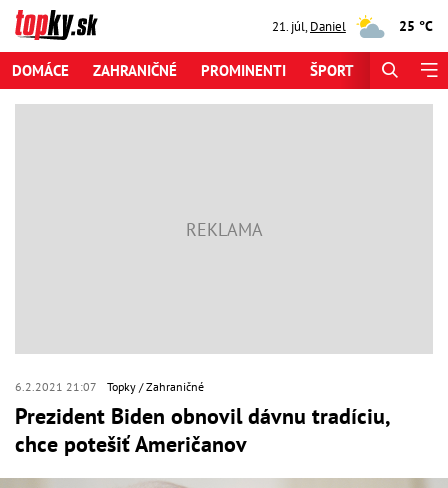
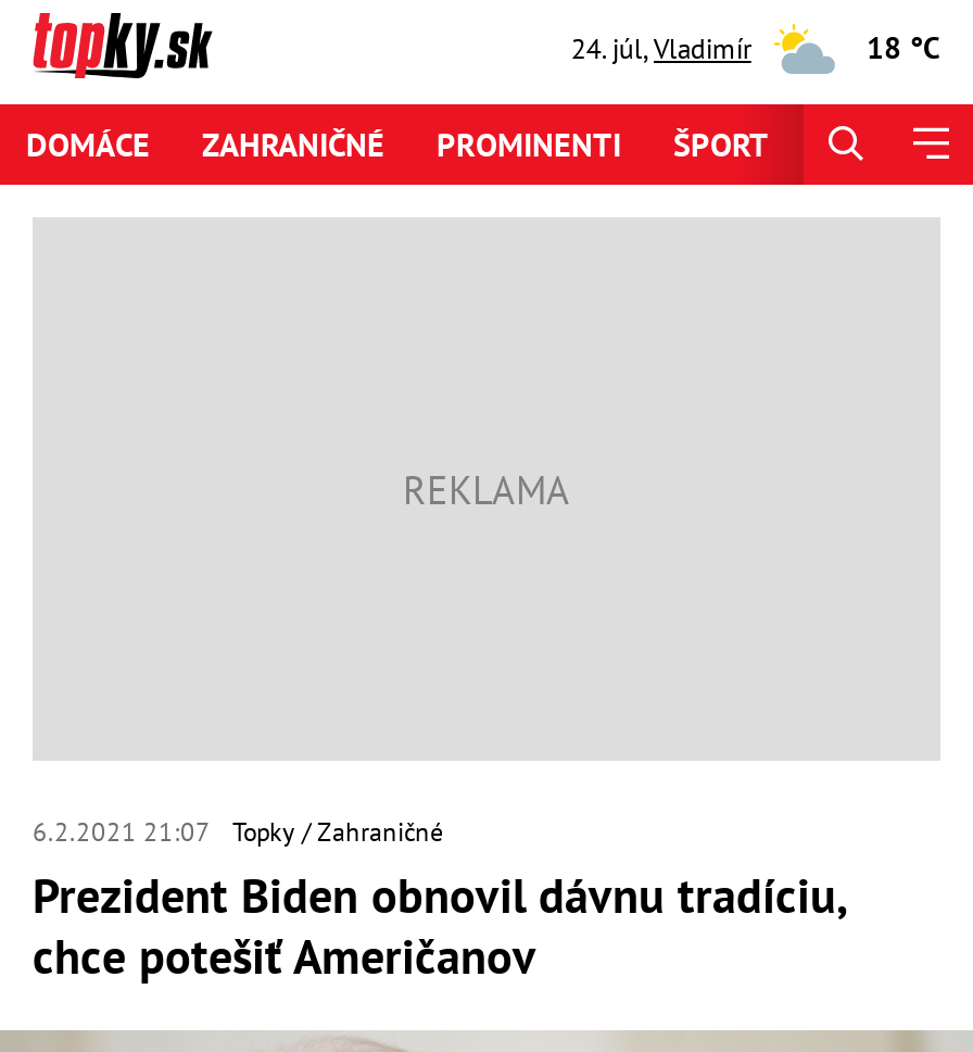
[272,17,346,34] 21. júl, Daniel -> [571,29,751,66] 24. júl, Vladimír
[399,17,433,35] 25 °C -> [867,28,940,67] 18 °C

